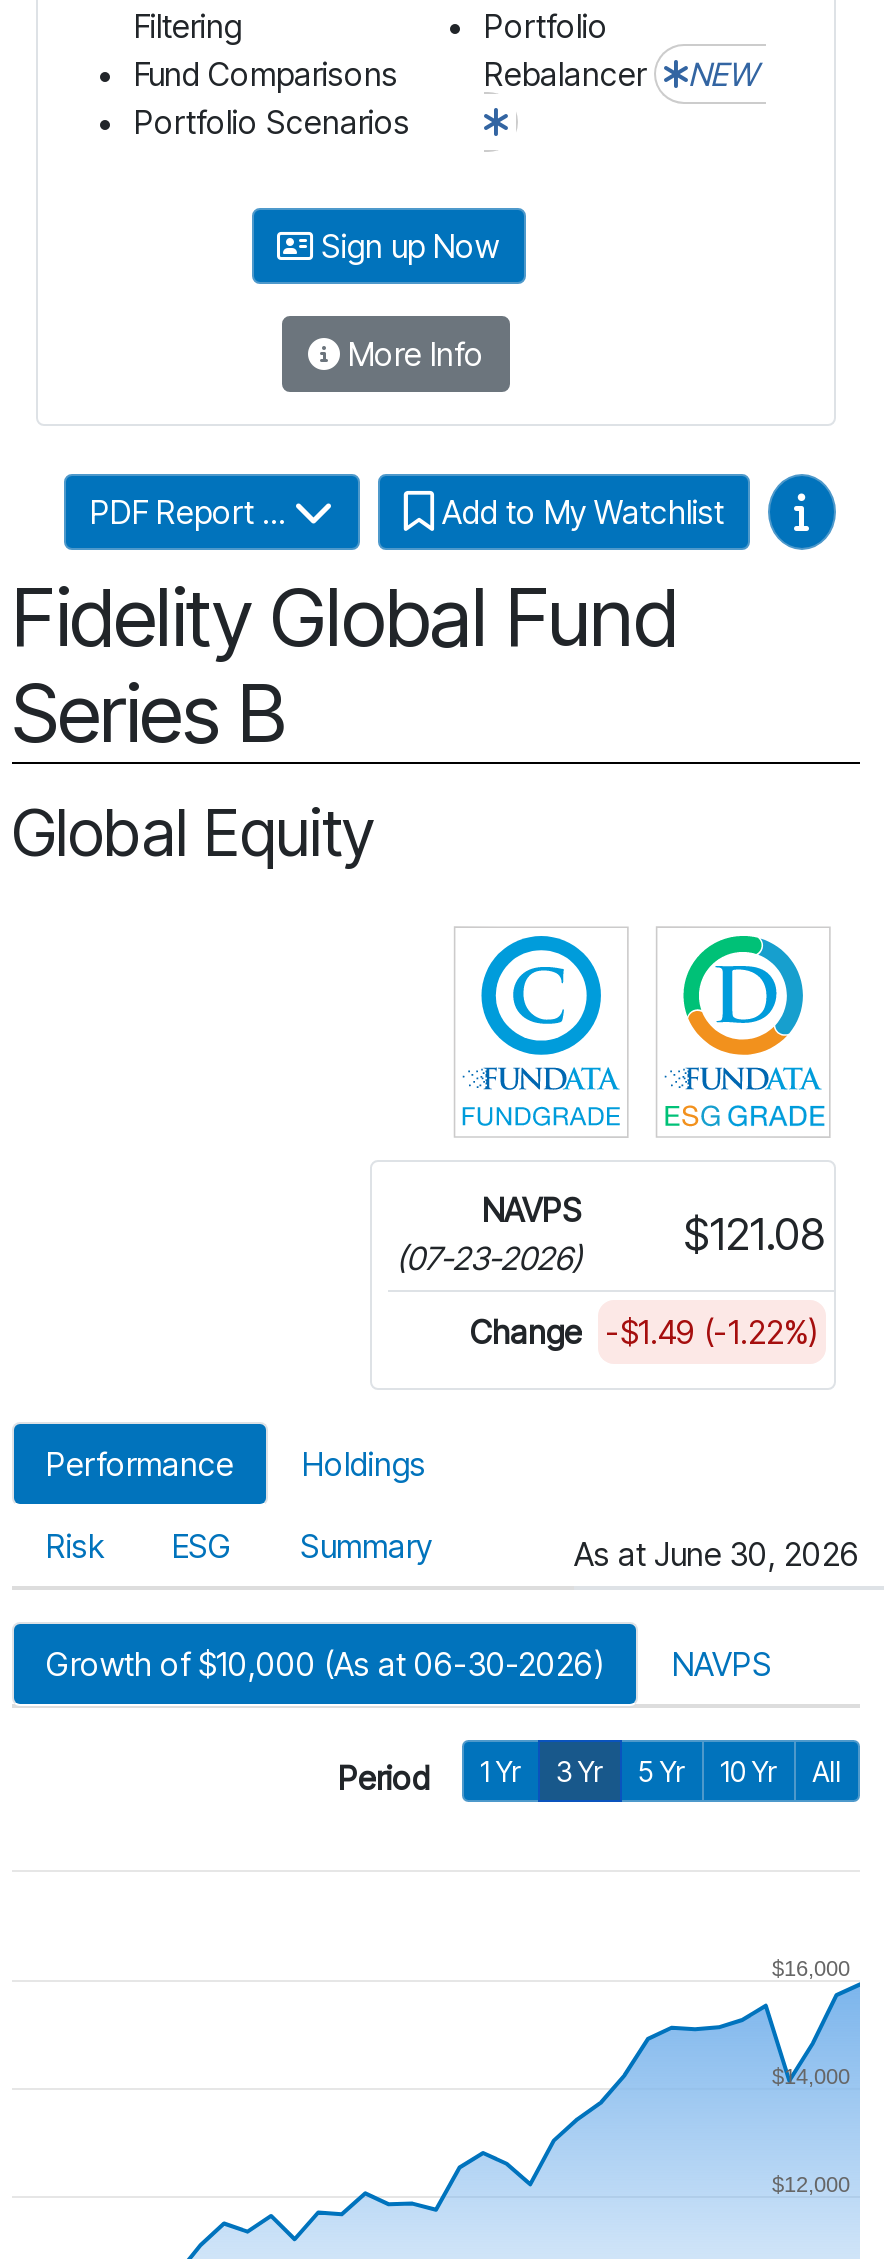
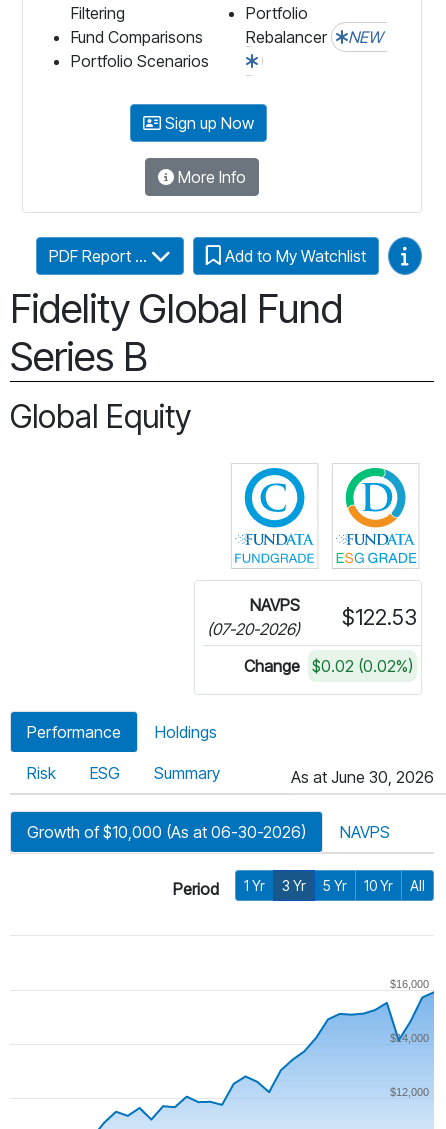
[684,1208,826,1260] $121.08 -> [342,604,417,630] $122.53
[396,1238,582,1278] (07-23-2026) -> [207,619,300,639] (07-20-2026)
[470,1312,818,1352] Change -$1.49 (-1.22%) -> [244,656,413,676] Change $0.02 (0.02%)

